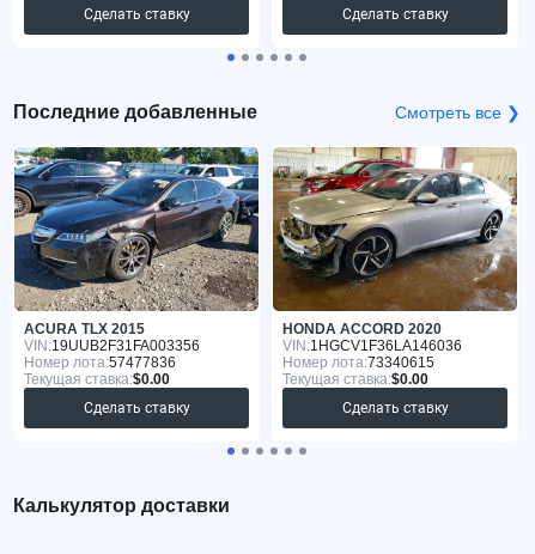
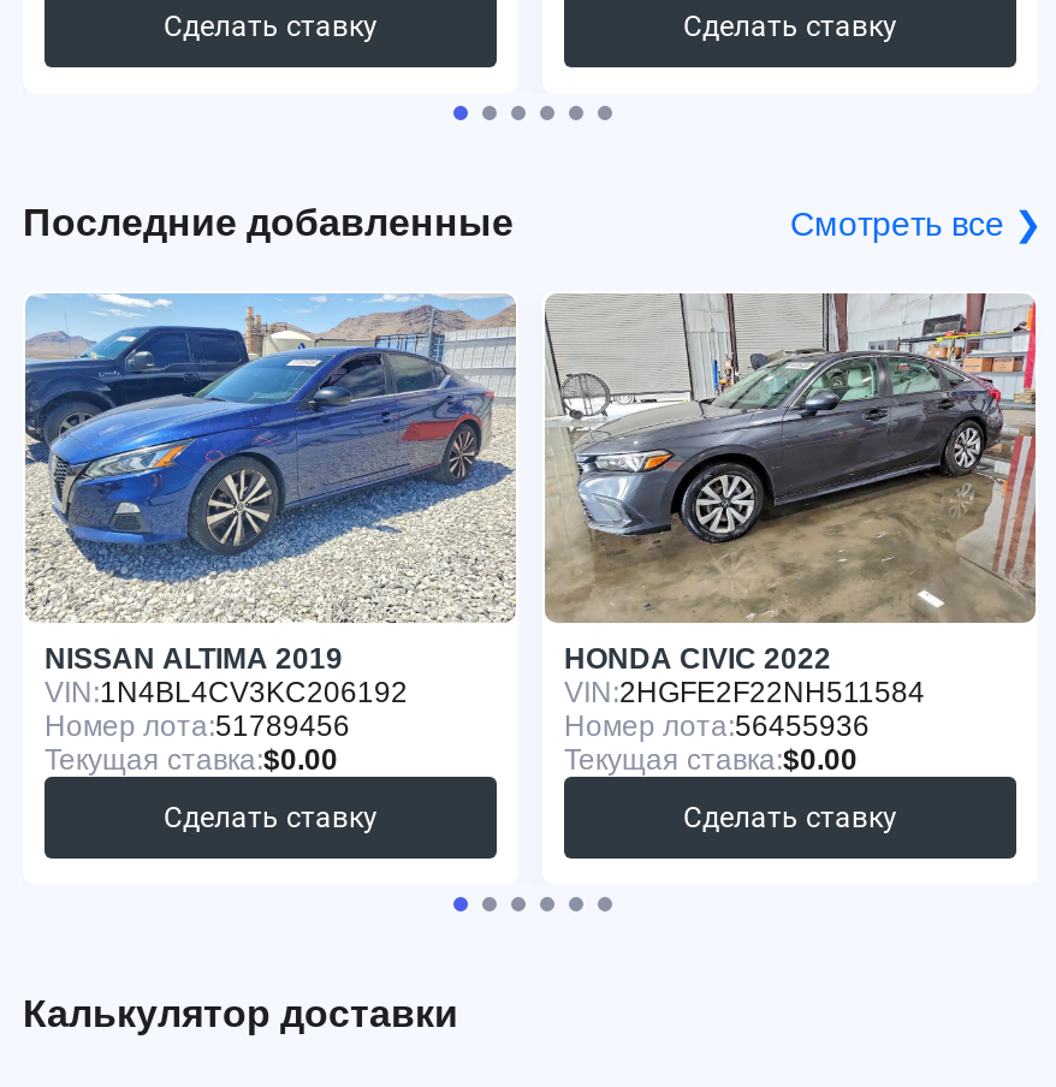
[13,146,260,371] [image] | ACURA TLX 2015 | VIN: 19UUB2F31FA003356 | Номер лота:57477836 -> [23,293,516,743] [image] | NISSAN ALTIMA 2019 | VIN: 1N4BL4CV3KC206192 | Номер лота:51789456
[273,147,517,337] [image] | HONDA ACCORD 2020 -> [542,291,1038,676] [image] | HONDA CIVIC 2022
[282,337,462,354] VIN: 1HGCV1F36LA146036 -> [564,676,925,709] VIN: 2HGFE2F22NH511584
[282,354,434,371] Номер лота:73340615 -> [564,709,870,743] Номер лота:56455936

